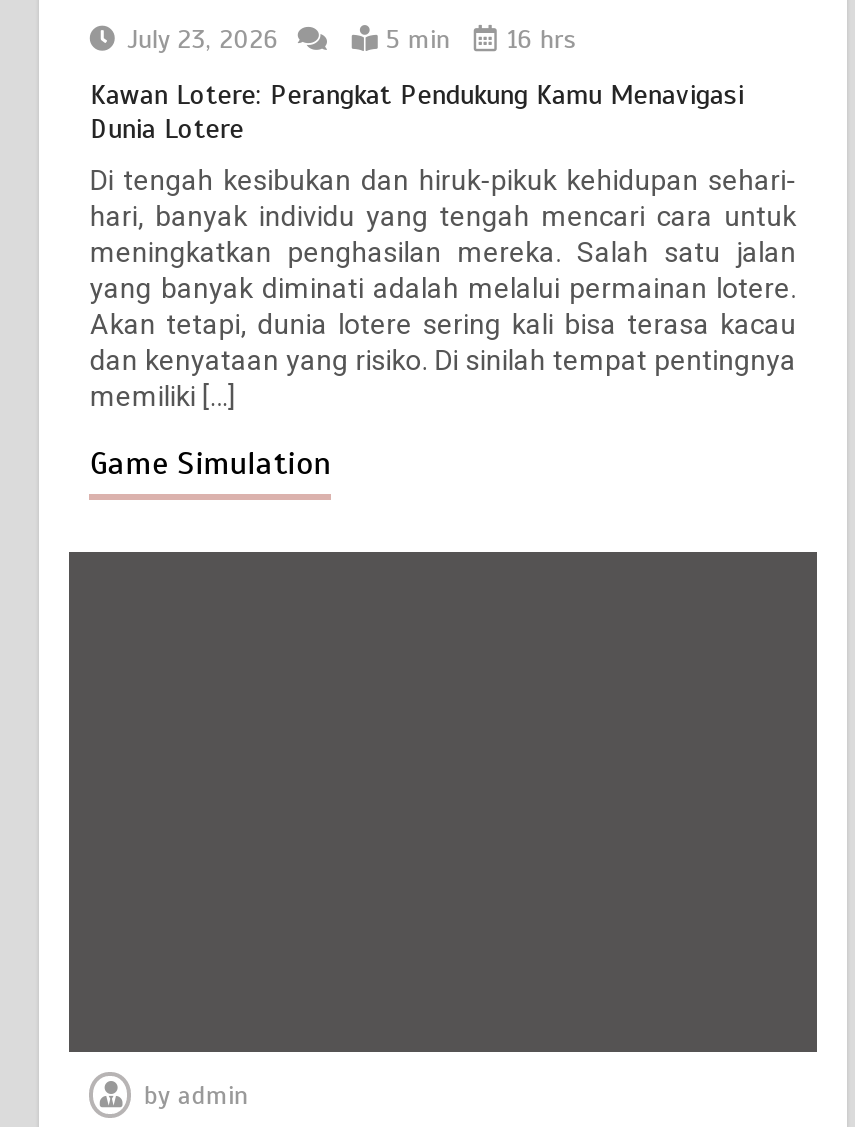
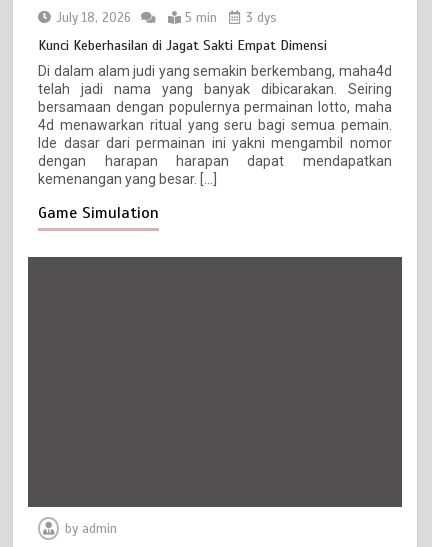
[128,24,278,56] July 23, 2026 -> [57,10,131,26] July 18, 2026
[386,24,578,56] 5 min 16 hrs -> [185,10,277,26] 5 min 3 dys
[90,78,744,146] Kawan Lotere: Perangkat Pendukung Kamu Menavigasi | Dunia Lotere -> [38,37,327,54] Kunci Keberhasilan di Jagat Sakti Empat Dimensi
[90,164,796,412] Di tengah kesibukan dan hiruk-pikuk kehidupan sehari- | hari, banyak individu yang tengah mencari cara untuk | meningkatkan penghasilan mereka. Salah satu jalan | yang banyak diminati adalah melalui permainan lotere. | Akan tetapi, dunia lotere sering kali bisa terasa kacau | dan kenyataan yang risiko. Di sinilah tempat pentingnya | memiliki […] -> [38,63,392,187] Di dalam alam judi yang semakin berkembang, maha4d | telah jadi nama yang banyak dibicarakan. Seiring | bersamaan dengan populernya permainan lotto, maha | 4d menawarkan ritual yang seru bagi semua pemain. | Ide dasar dari permainan ini yakni mengambil nomor | dengan harapan harapan dapat mendapatkan | kemenangan yang besar. […]

